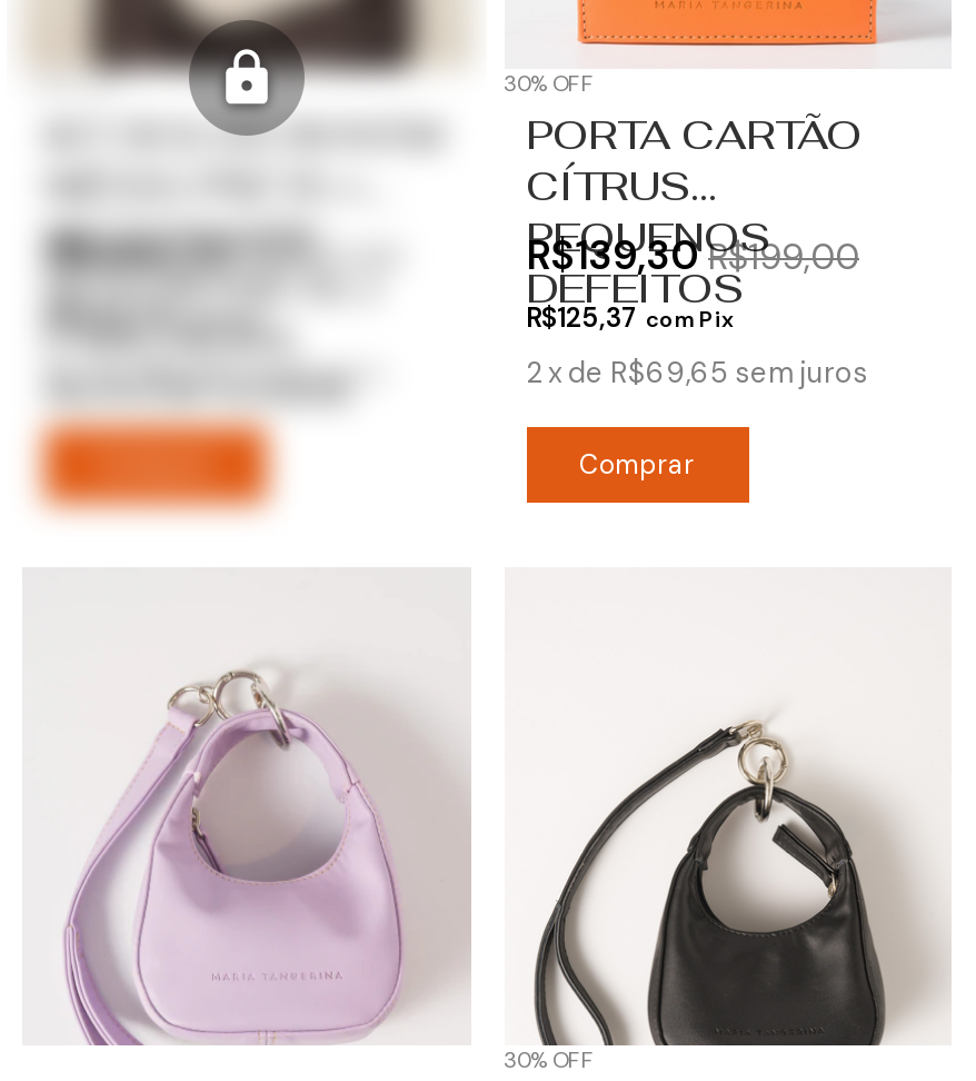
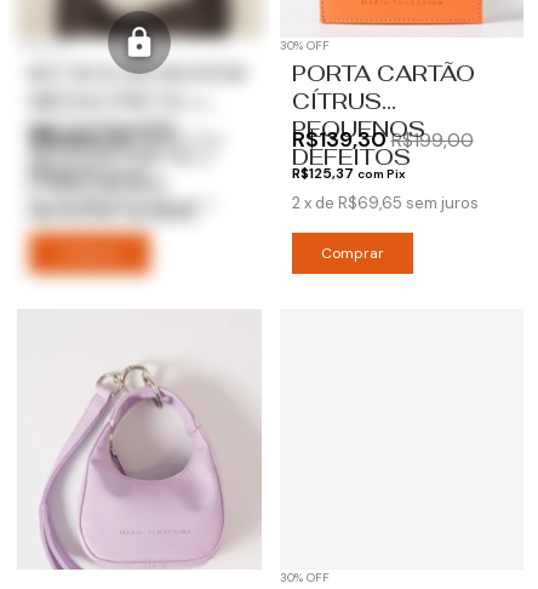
[531,716,949,1048] [image] -> none

